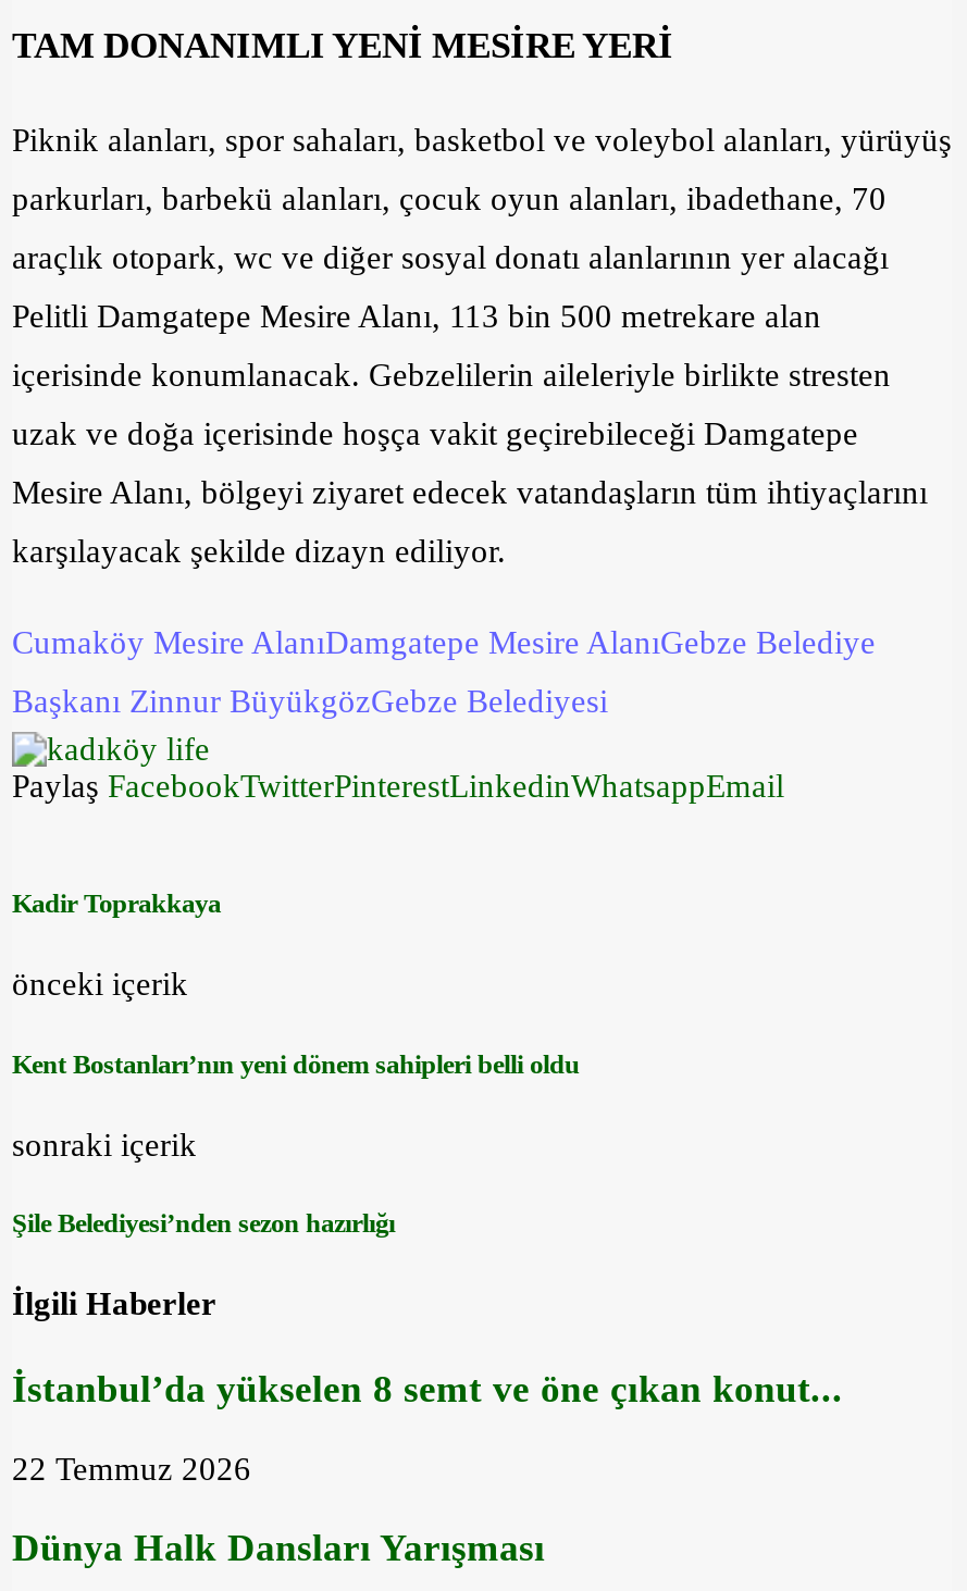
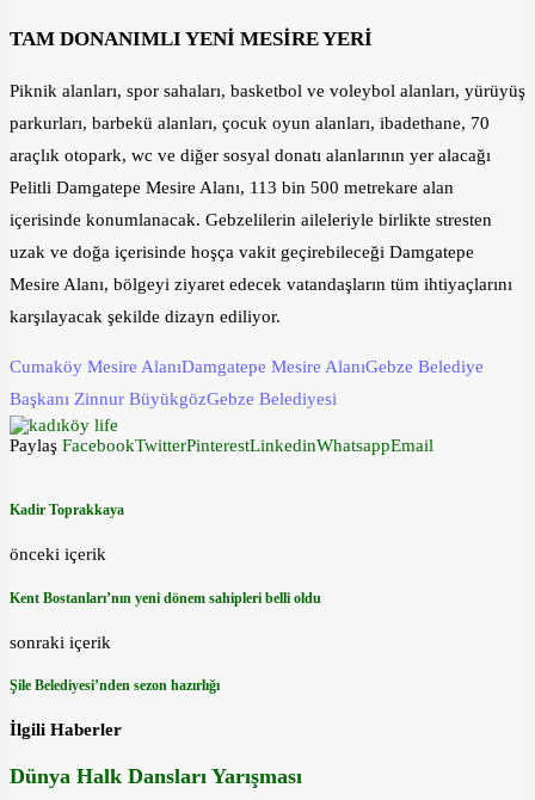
[12,1367,843,1486] İstanbul’da yükselen 8 semt ve öne çıkan konut... | 22 Temmuz 2026 -> none

